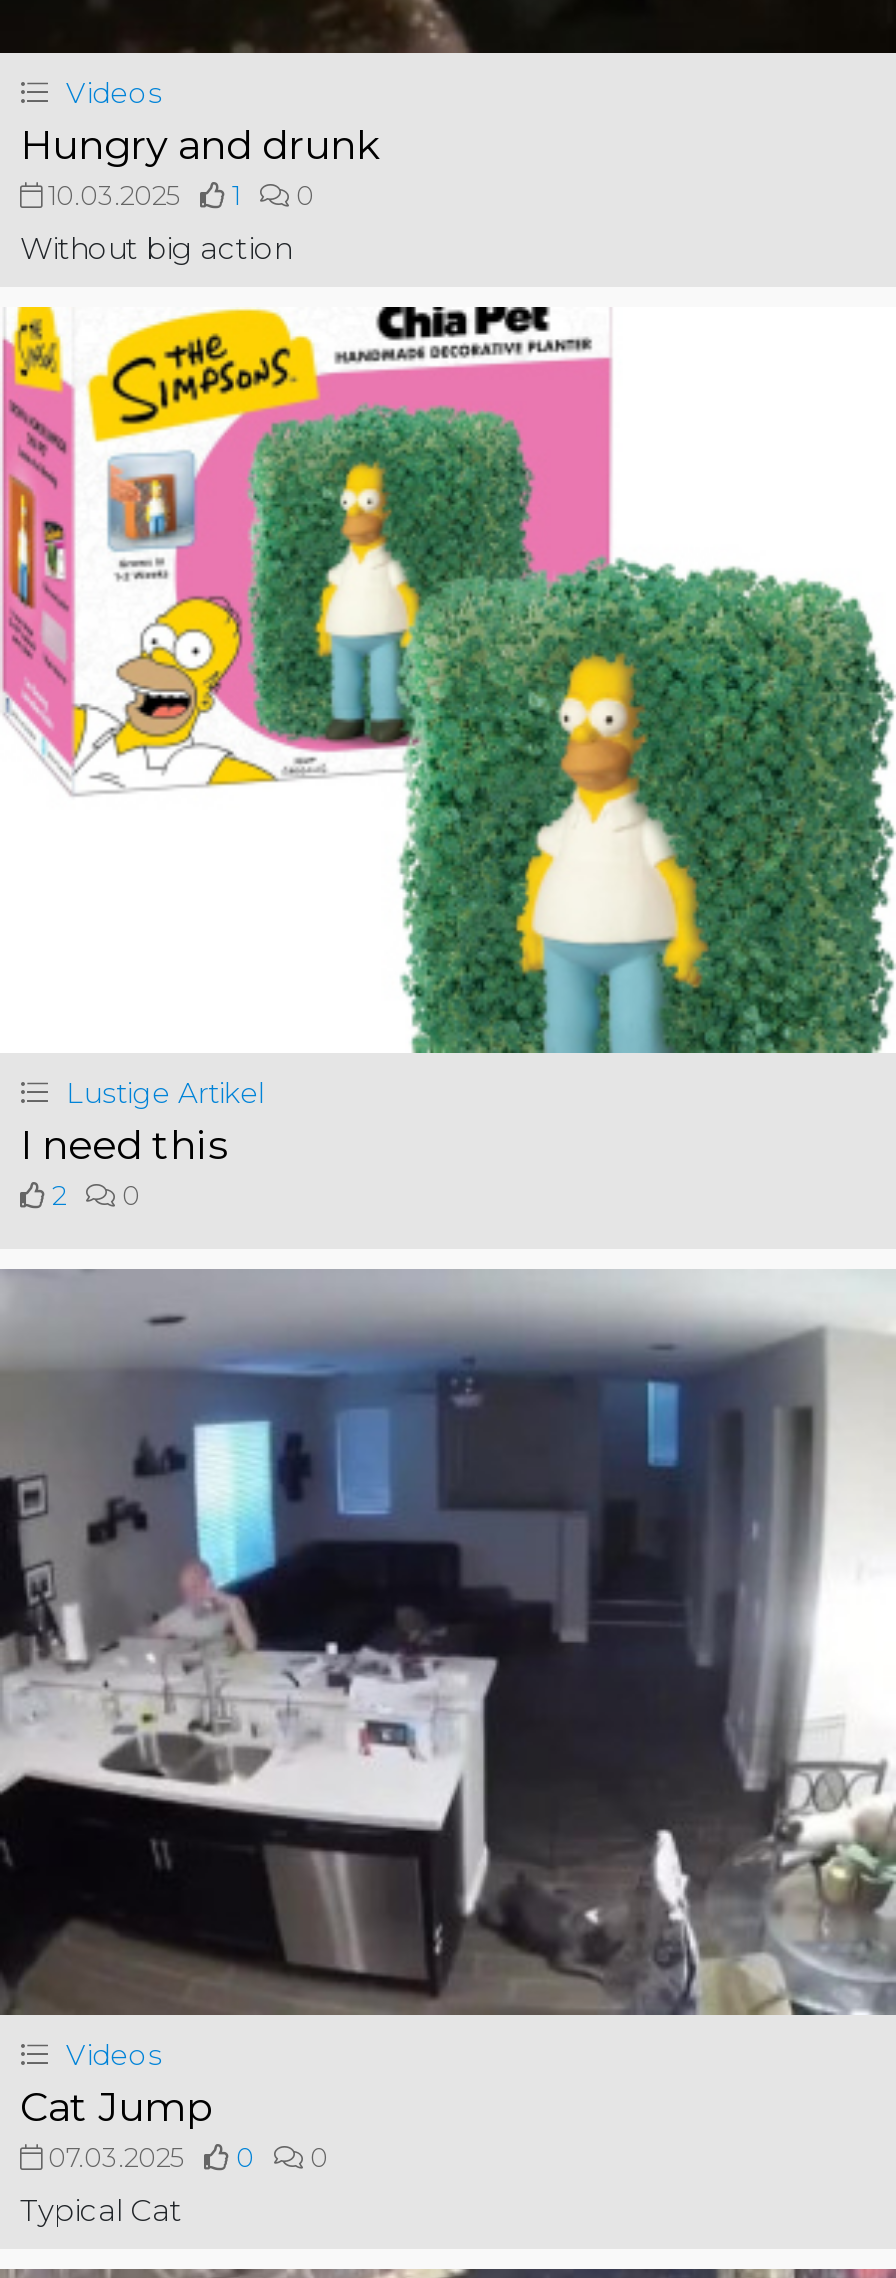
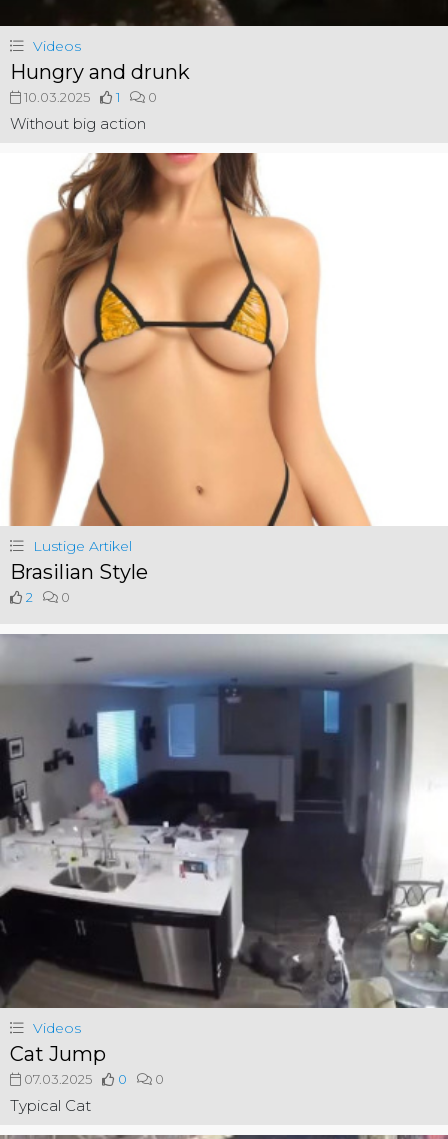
[6,304,890,1169] [image] | I need this -> [3,152,445,584] [image] | Brasilian Style

